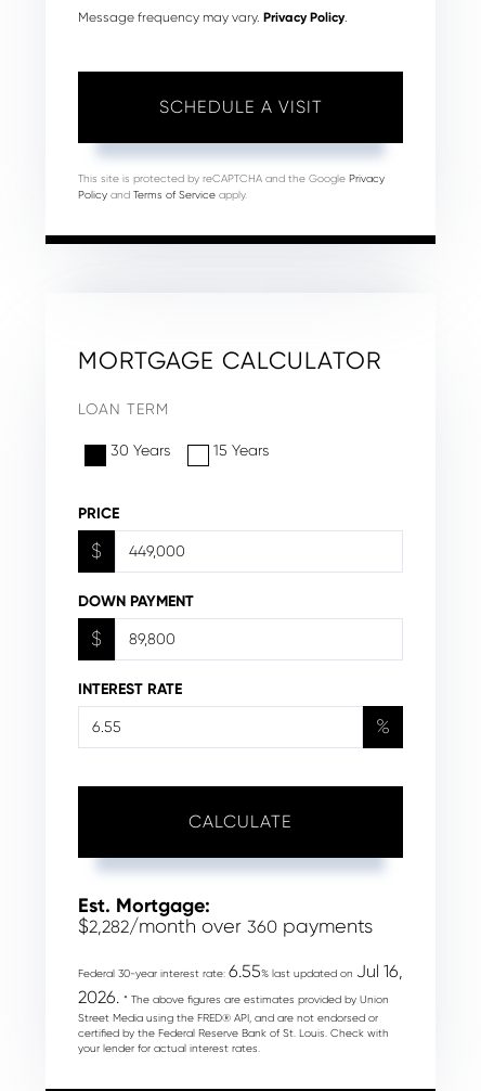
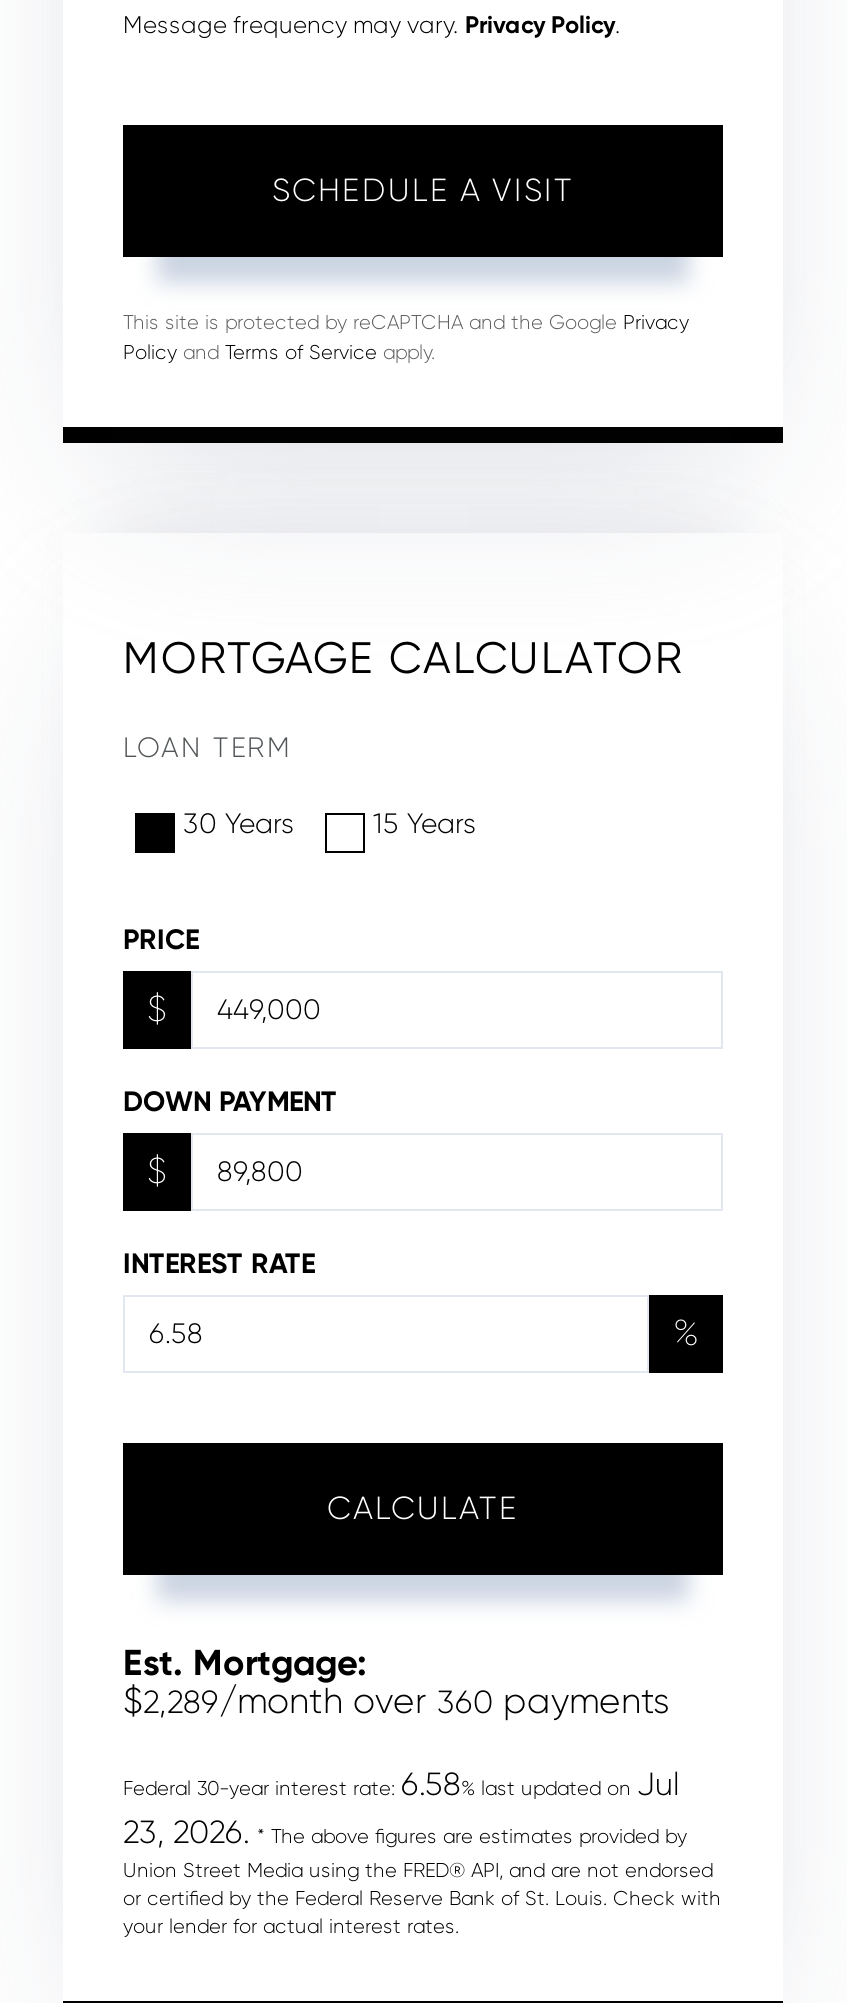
[78,915,373,937] $2,282/month over 360 payments -> [123,1681,669,1721] $2,289/month over 360 payments
[78,961,403,1039] Federal 30-year interest rate: 6.55% last updated on Jul 16, | 2026. * The above figures are estimates provided by Union | Street Media using the FRED® API, and are not endorsed or | certified by the Federal Reserve Bank of St. Louis. Check with -> [123,1765,721,1909] Federal 30-year interest rate: 6.58% last updated on Jul | 23, 2026. * The above figures are estimates provided by | Union Street Media using the FRED® API, and are not endorsed | or certified by the Federal Reserve Bank of St. Louis. Check with

